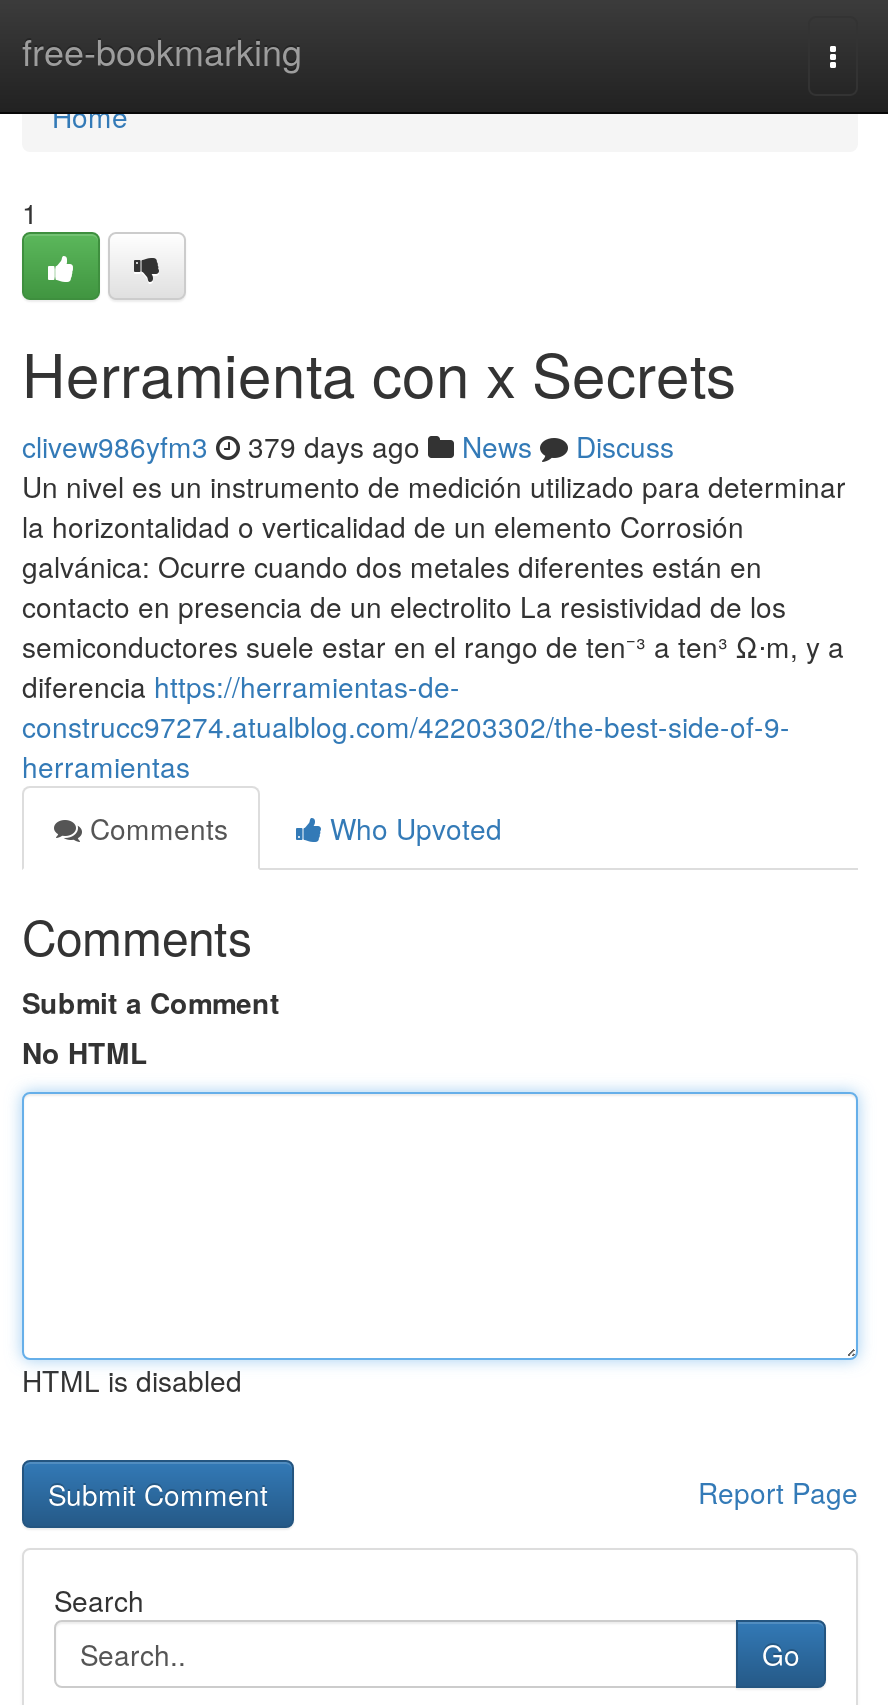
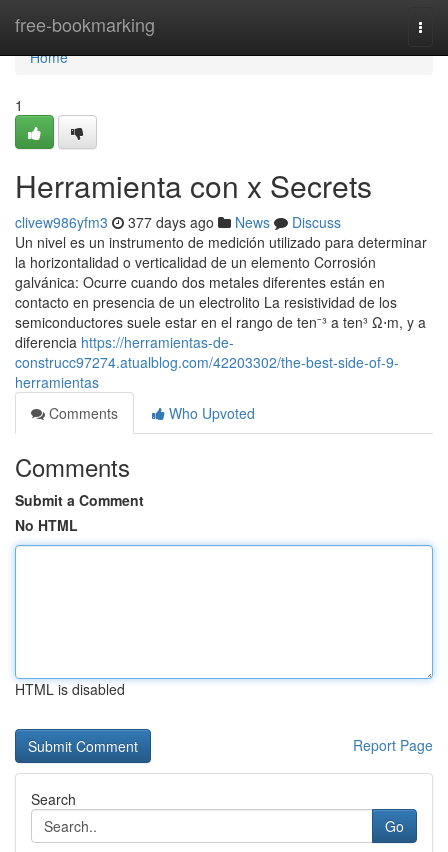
[22,426,674,466] clivew986yfm3 379 days ago News Discuss -> [15,212,341,232] clivew986yfm3 377 days ago News Discuss

